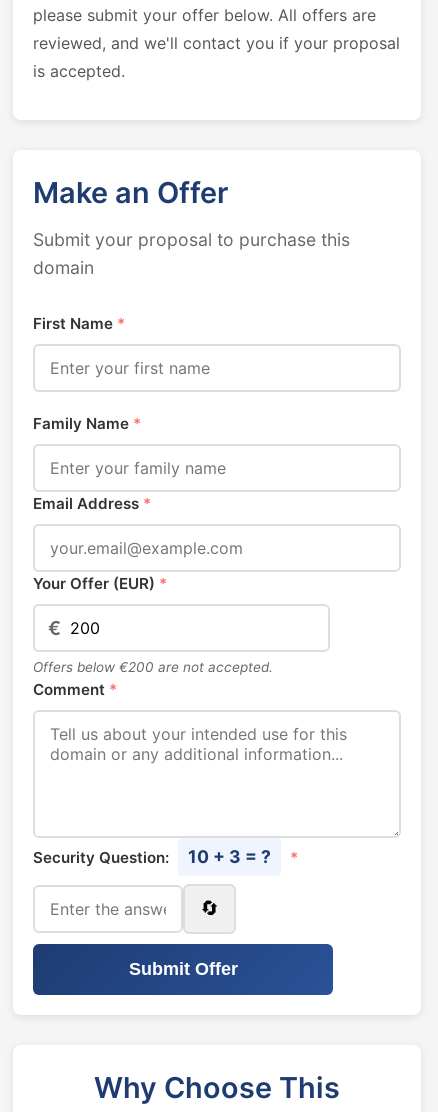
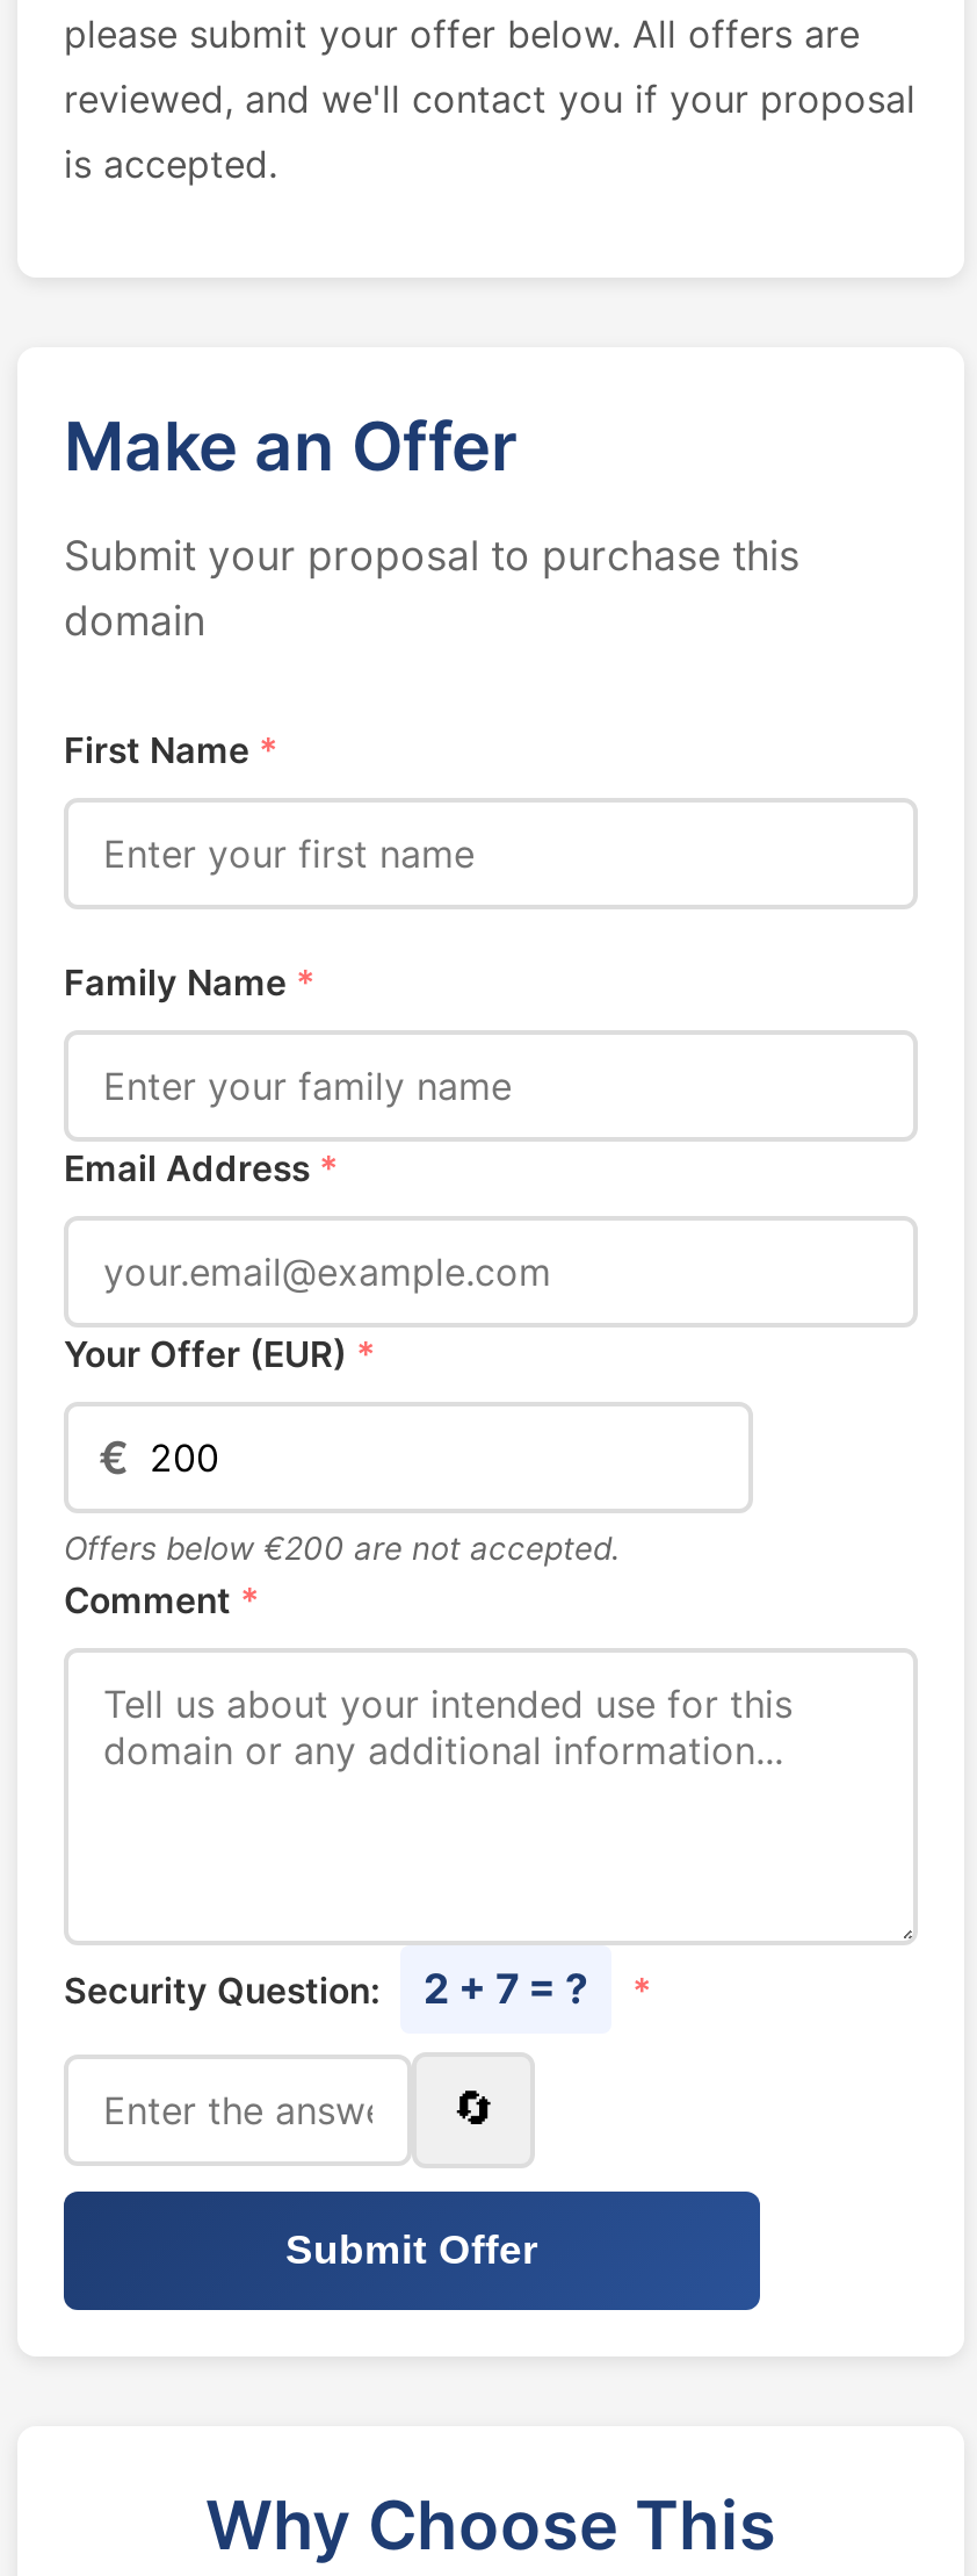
[188,846,271,867] 10 + 3 = ? -> [424,1964,588,2013] 2 + 7 = ?

